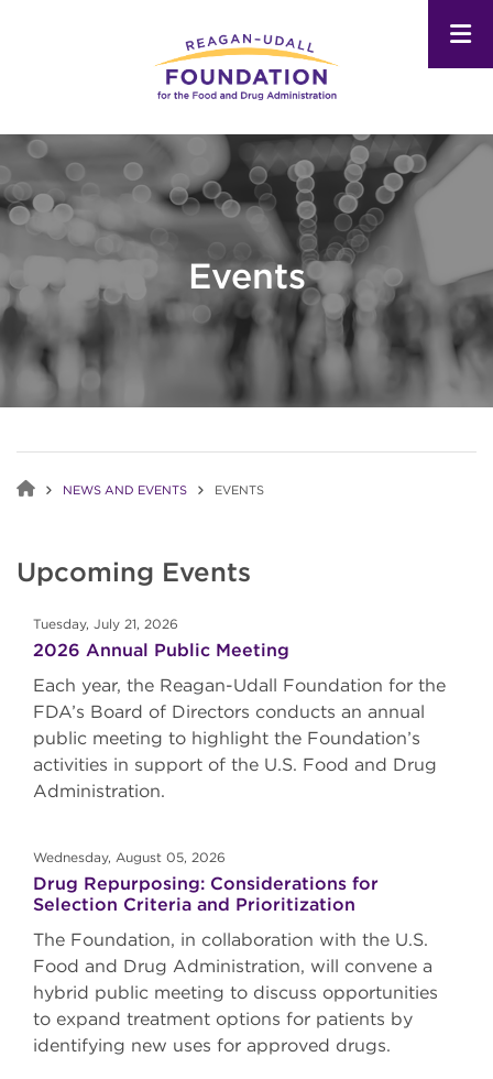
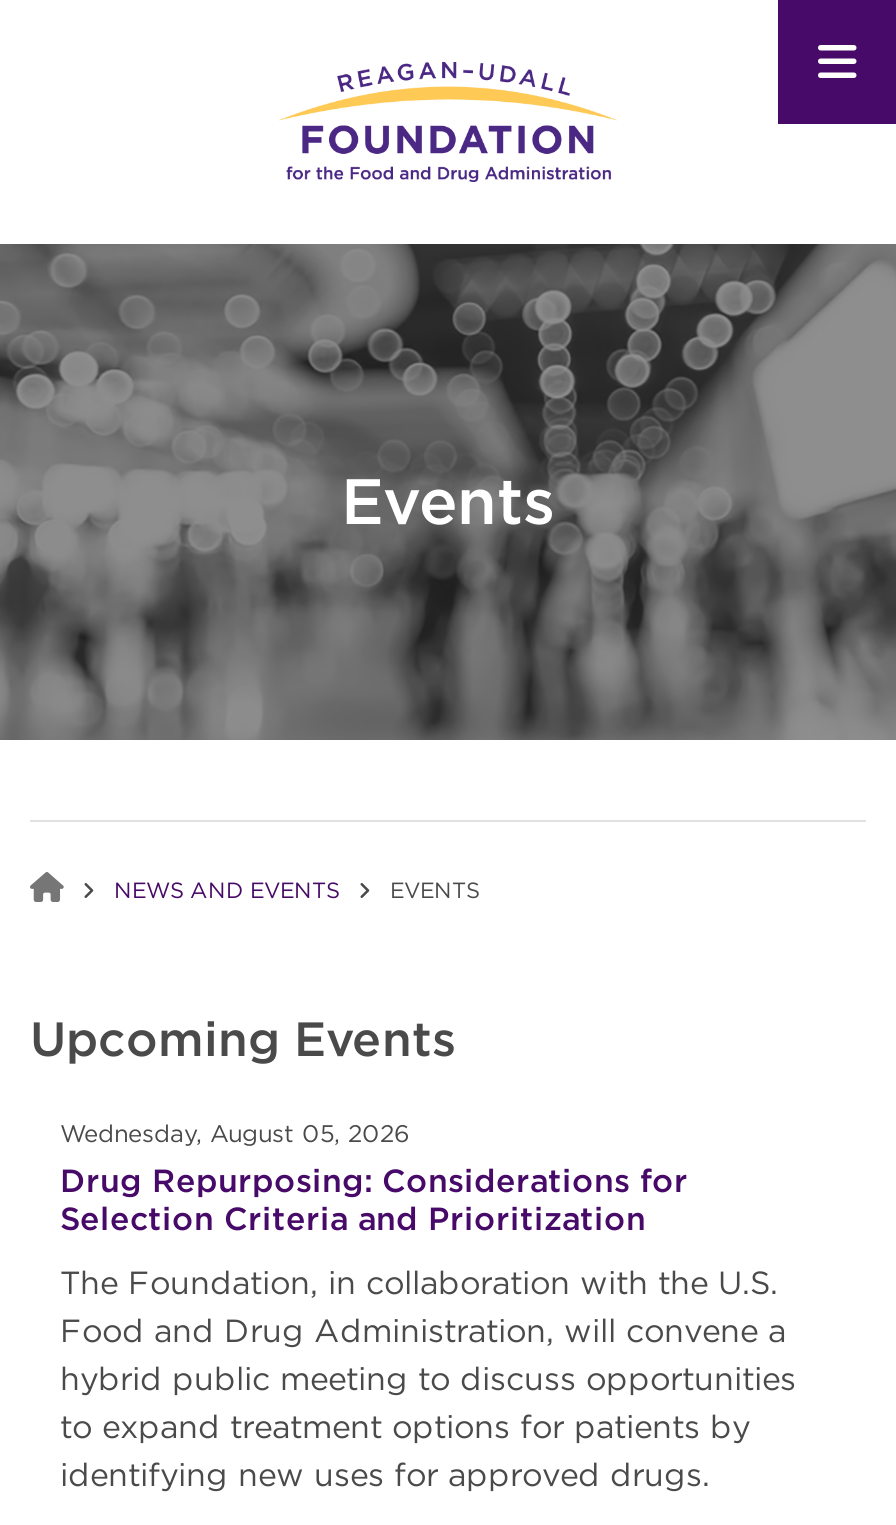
[33,615,446,802] Tuesday, July 21, 2026 | 2026 Annual Public Meeting | Each year, the Reagan-Udall Foundation for the | FDA’s Board of Directors conducts an annual | public meeting to highlight the Foundation’s | activities in support of the U.S. Food and Drug | Administration. -> none

